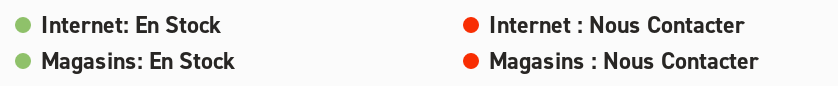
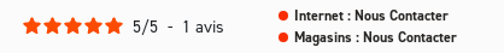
[41,9,235,77] Internet: En Stock | Magasins: En Stock -> [133,16,224,39] 5/5 - 1 avis

